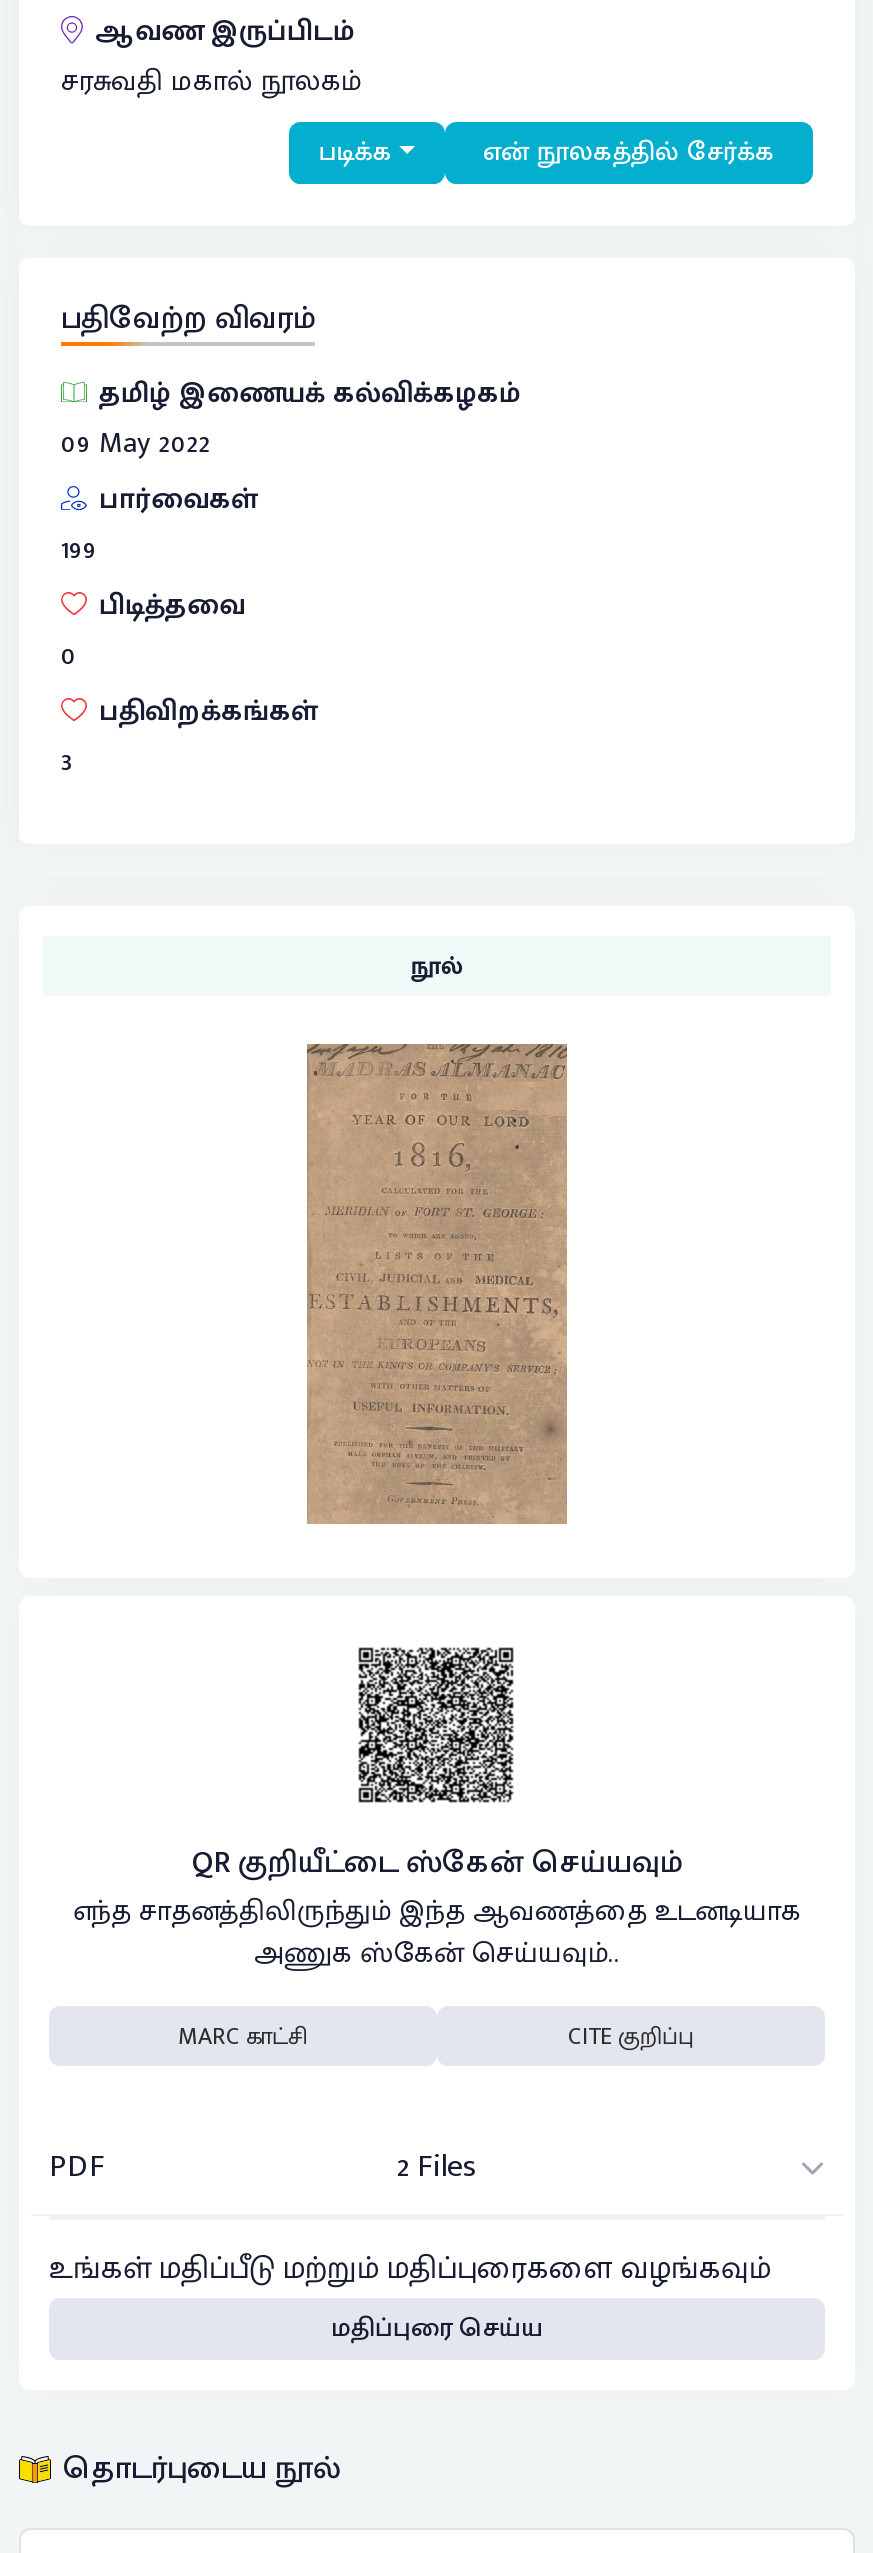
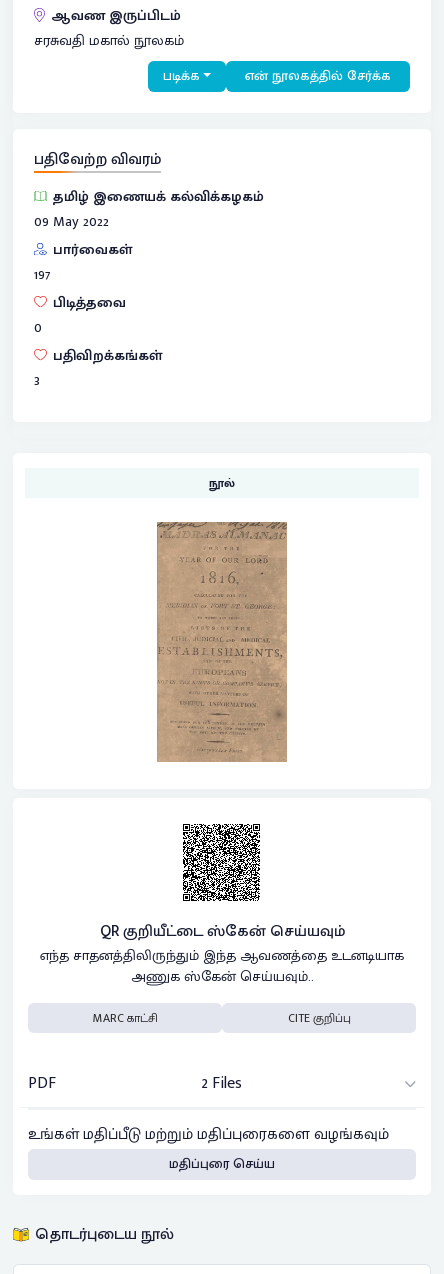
[61,526,97,574] 199 -> [34,263,50,287] 197

